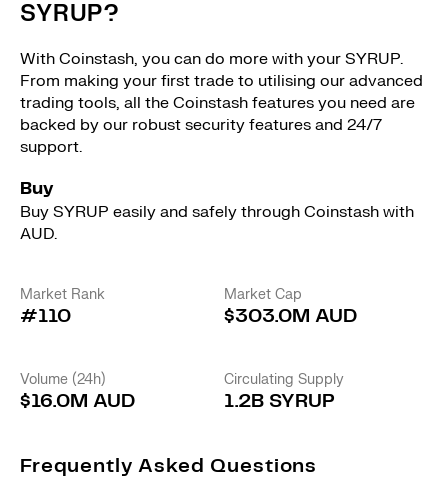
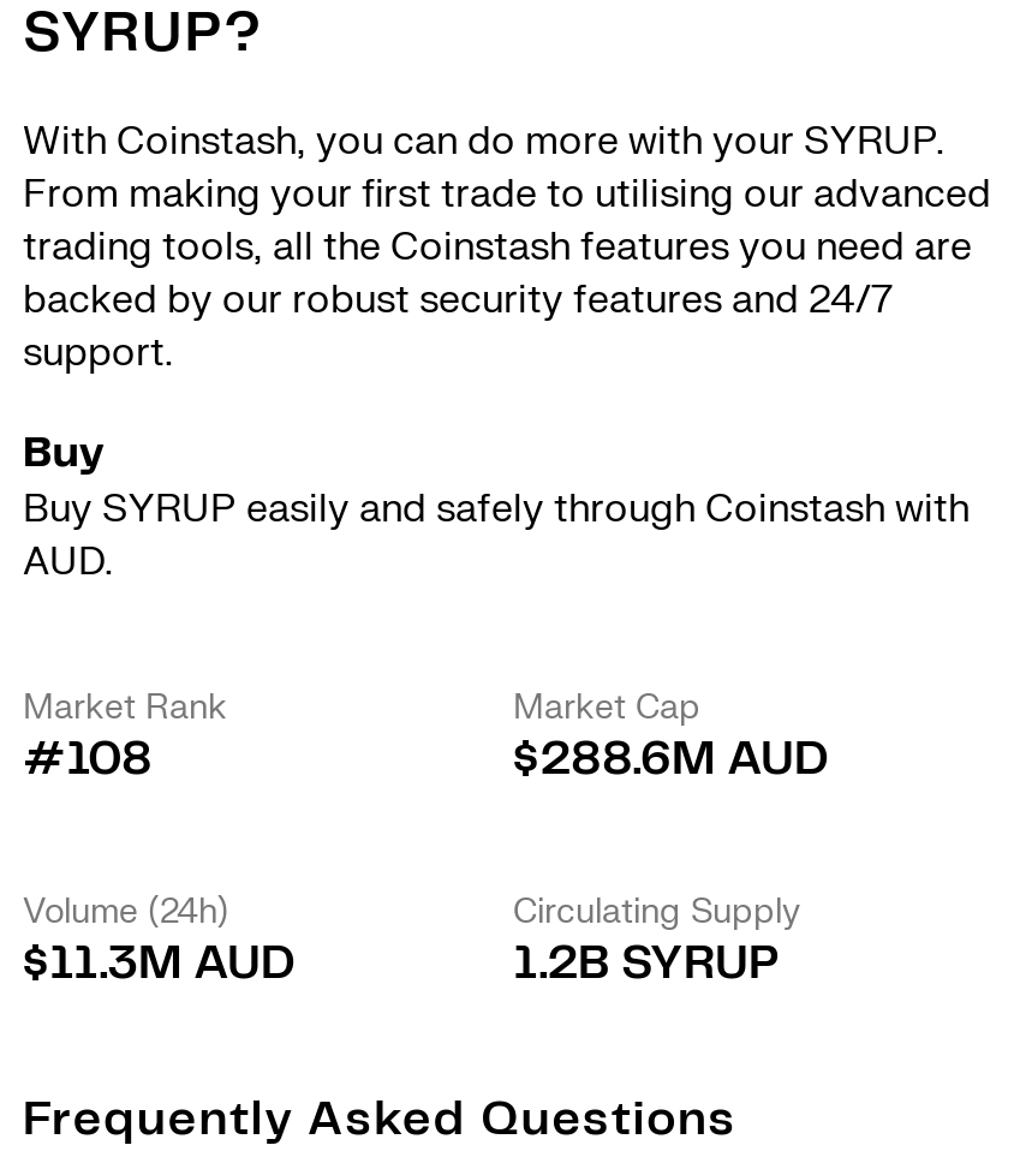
[20,307,71,326] #110 -> [23,738,153,783] #108
[224,307,357,326] $303.0M AUD -> [513,738,828,783] $288.6M AUD
[20,392,135,411] $16.0M AUD -> [23,942,294,988] $11.3M AUD

